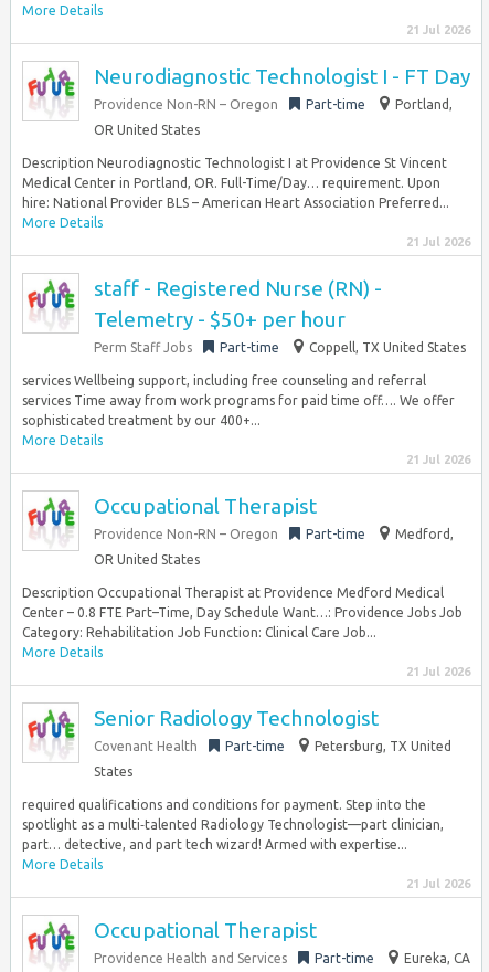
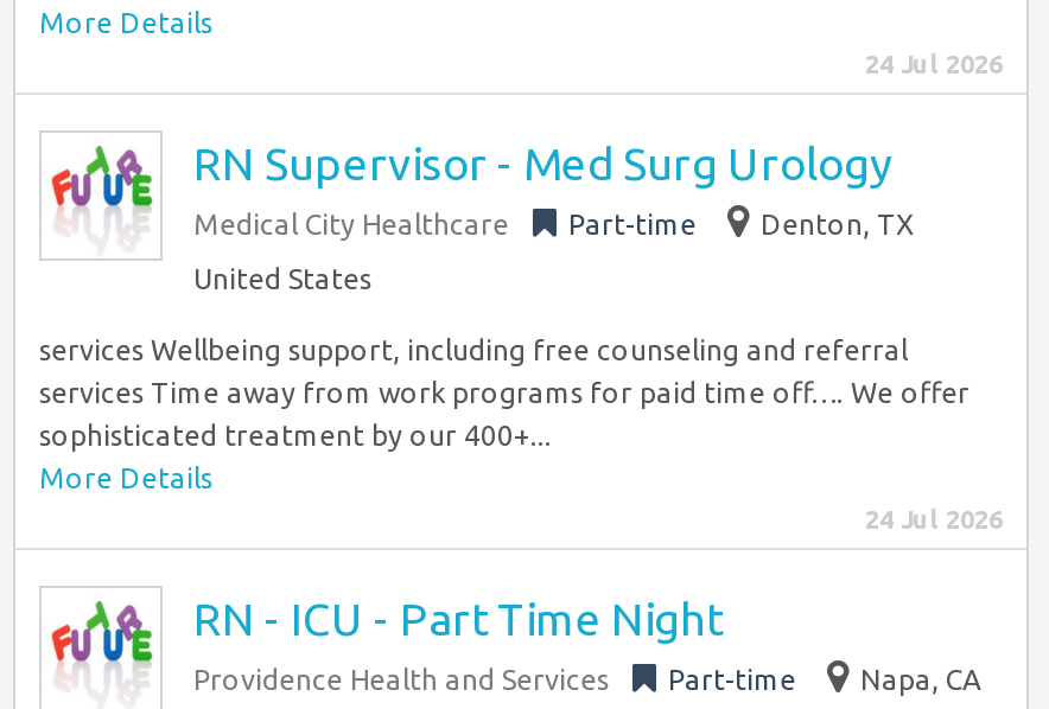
[406,23,470,36] 21 Jul 2026 -> [865,50,1003,78] 24 Jul 2026
[94,64,470,112] Neurodiagnostic Technologist I - FT Day | Providence Non-RN – Oregon -> [193,138,891,239] RN Supervisor - Med Surg Urology | Medical City Healthcare
[22,97,470,355] Portland, | OR United States | Description Neurodiagnostic Technologist I at Providence St Vincent | Medical Center in Portland, OR. Full-Time/Day… requirement. Upon | hire: National Provider BLS – American Heart Association Preferred... | More Details | 21 Jul 2026 | staff - Registered Nurse (RN) - | Telemetry - $50+ per hour | Perm Staff Jobs | Part-time | Coppell, TX United States -> [193,209,915,294] Denton, TX | United States
[22,453,470,942] 21 Jul 2026 | Occupational Therapist | Providence Non-RN – Oregon | Part-time | Medford, | OR United States | Description Occupational Therapist at Providence Medford Medical | Center – 0.8 FTE Part–Time, Day Schedule Want…: Providence Jobs Job | Category: Rehabilitation Job Function: Clinical Care Job... | More Details | 21 Jul 2026 | Senior Radiology Technologist | Covenant Health | Part-time | Petersburg, TX United | States | required qualifications and conditions for payment. Step into the | spotlight as a multi‑talented Radiology Technologist—part clinician, | part… detective, and part tech wizard! Armed with expertise... | More Details | 21 Jul 2026 | Occupational Therapist -> [193,505,1003,645] 24 Jul 2026 | RN - ICU - Part Time Night
[404,951,470,965] Eureka, CA -> [860,664,981,695] Napa, CA

